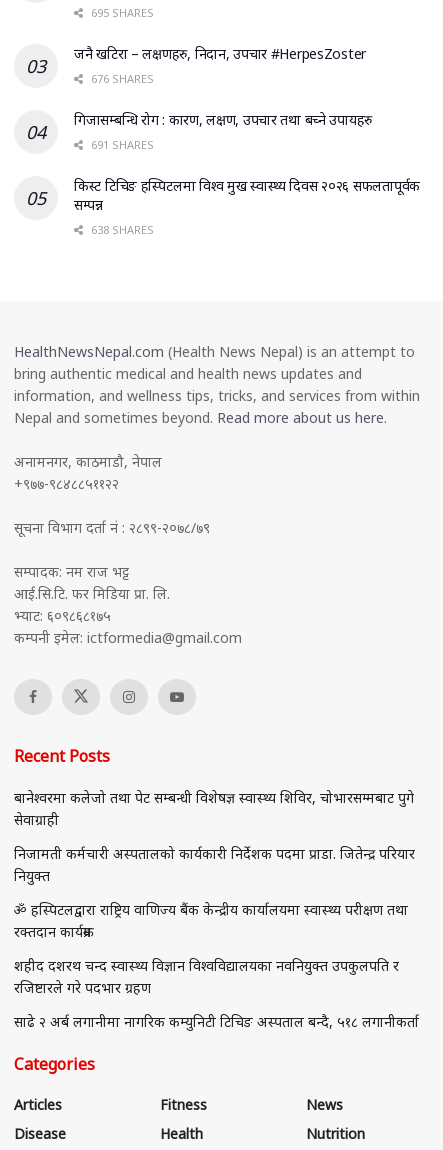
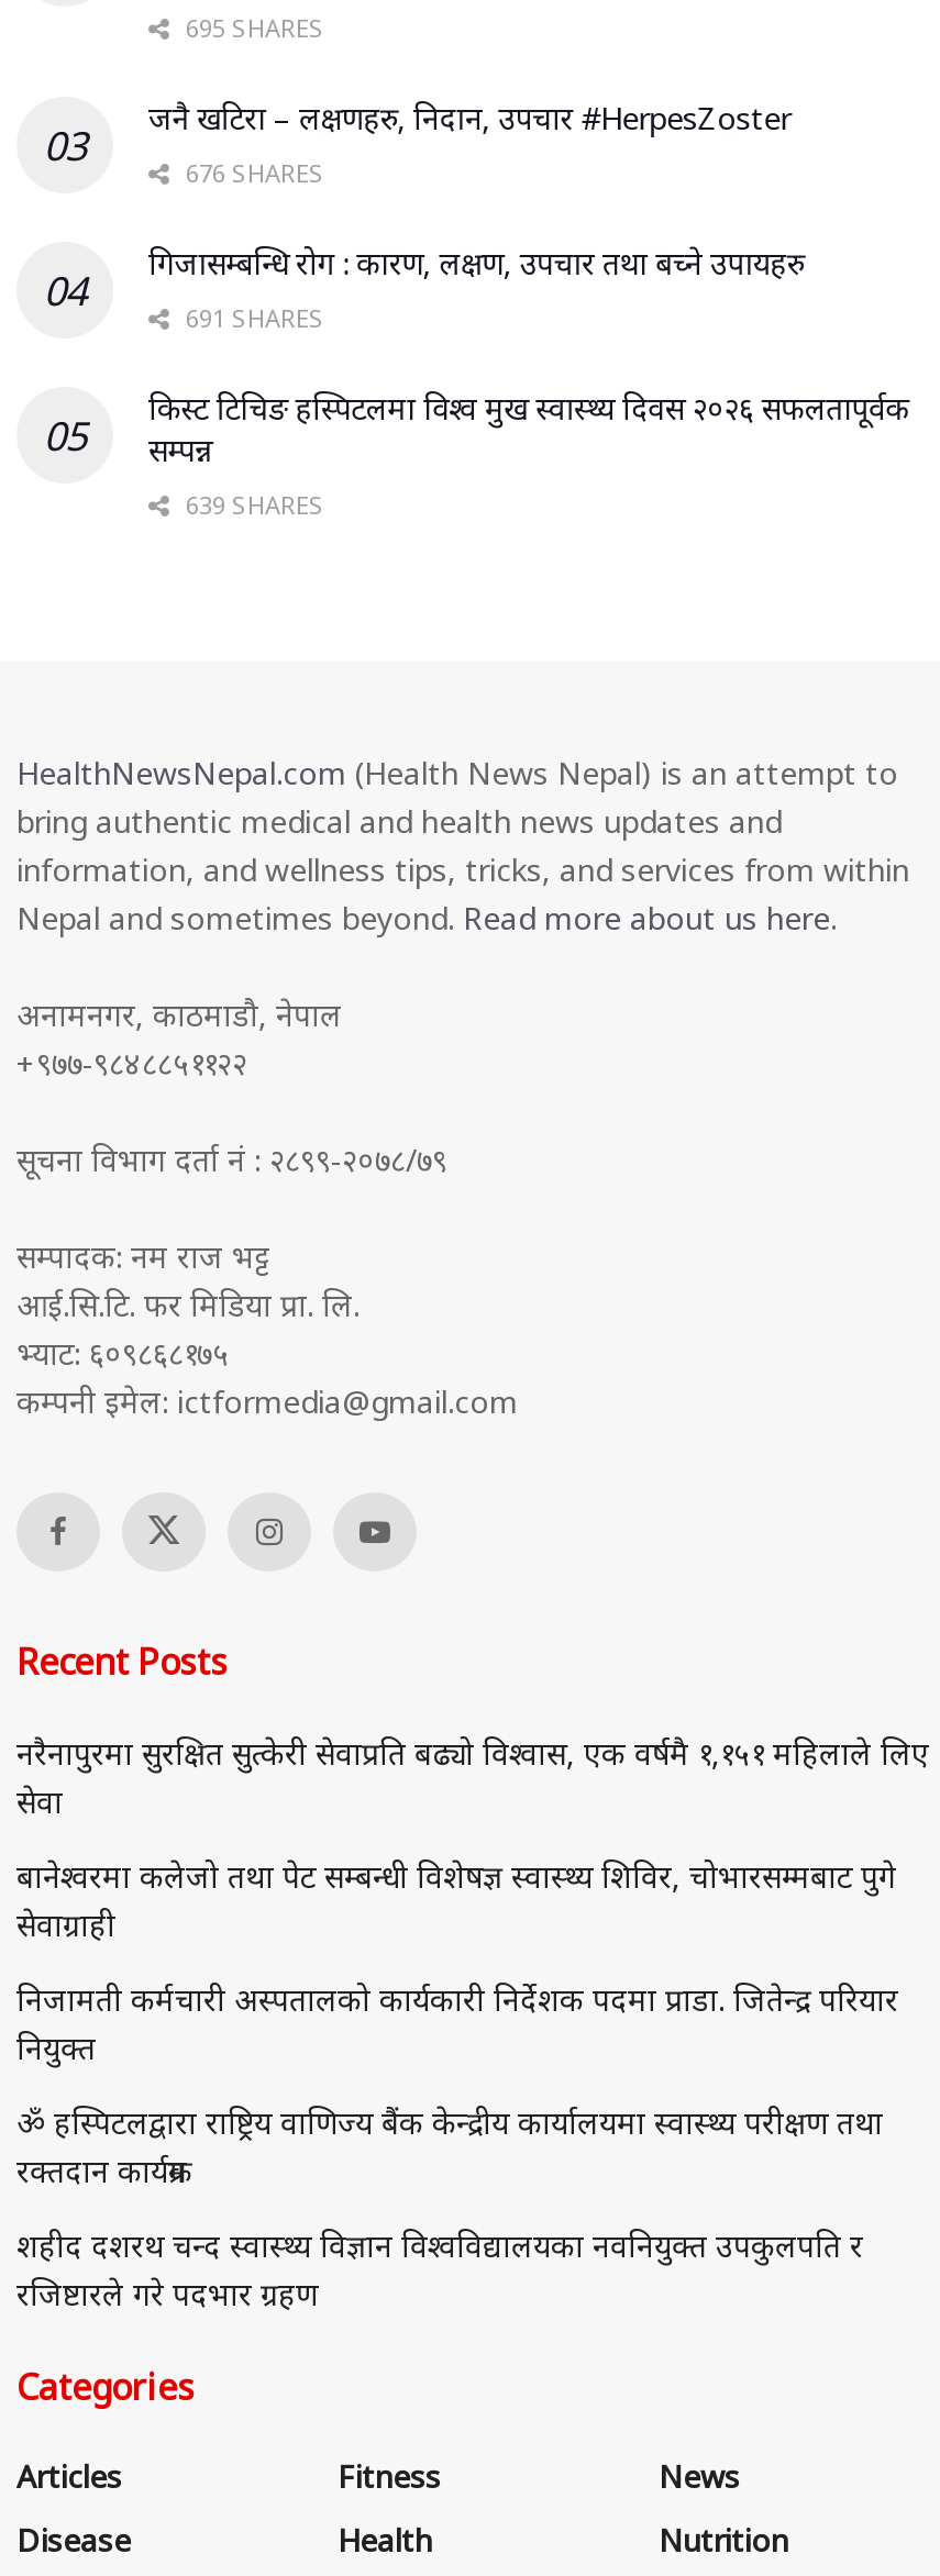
[88,222,154,237] 638 SHARES -> [179,489,324,522] 639 SHARES
none -> [16,1733,929,1823] नरैनापुरमा सुरक्षित सुत्केरी सेवाप्रति बढ्यो विश्वास, एक वर्षमै १,१५१ महिलाले लिए | सेवा
moved [14,788,415,997] -> [16,1856,898,2315]: बानेश्वरमा कलेजो तथा पेट सम्बन्धी विशेषज्ञ स्वास्थ्य शिविर, चोभारसम्मबाट पुगे | सेवाग्राही | निजामती कर्मचारी अस्पतालको कार्यकारी निर्देशक पदमा प्राडा. जितेन्द्र परियार | नियुक्त | ॐ हस्पिटलद्वारा राष्ट्रिय वाणिज्य बैंक केन्द्रीय कार्यालयमा स्वास्थ्य परीक्षण तथा | रक्तदान कार्यक्रम | शहीद दशरथ चन्द स्वास्थ्य विज्ञान विश्वविद्यालयका नवनियुक्त उपकुलपति र | रजिष्टारले गरे पदभार ग्रहण
[14,1012,419,1031] साढे २ अर्ब लगानीमा नागरिक कम्युनिटी टिचिङ अस्पताल बन्दै, ५१८ लगानीकर्ता -> none

